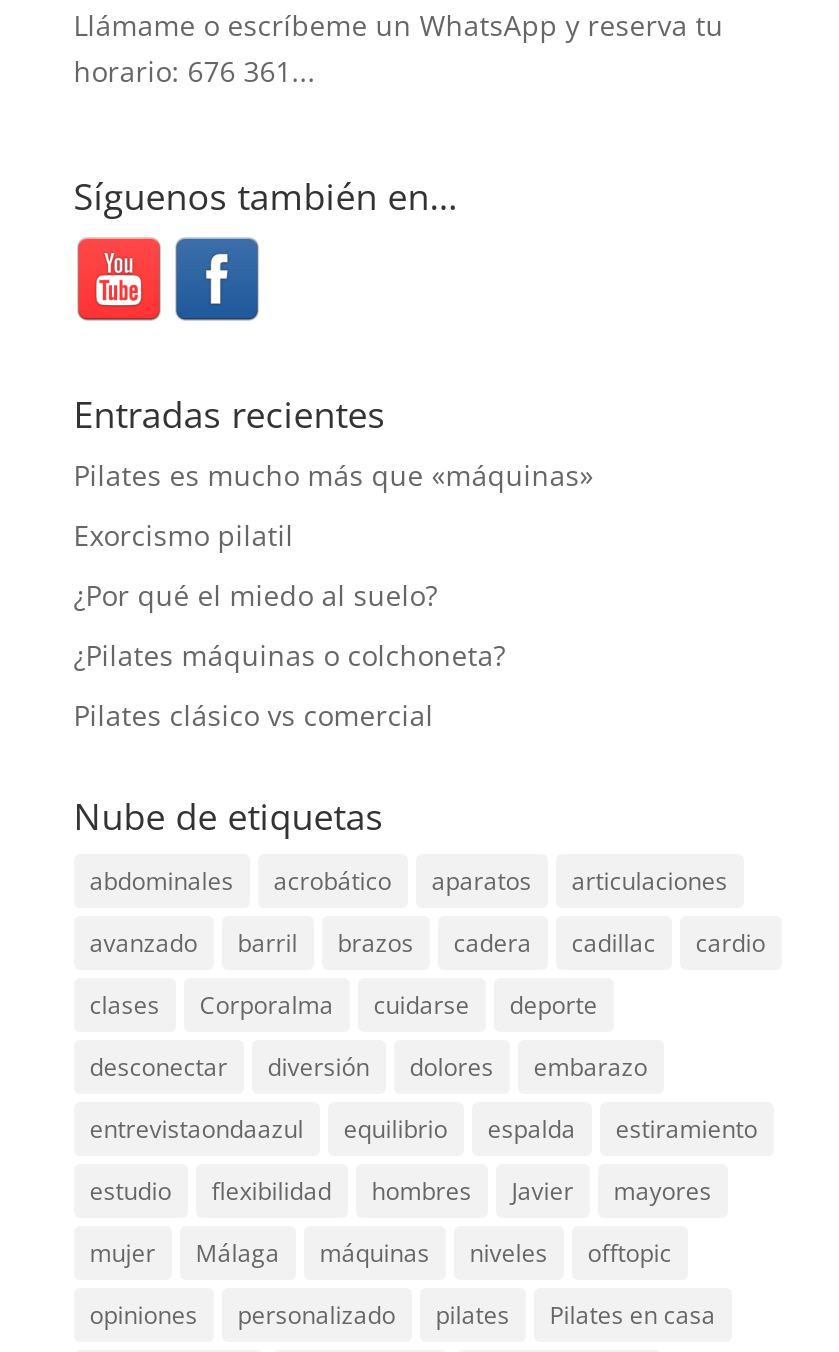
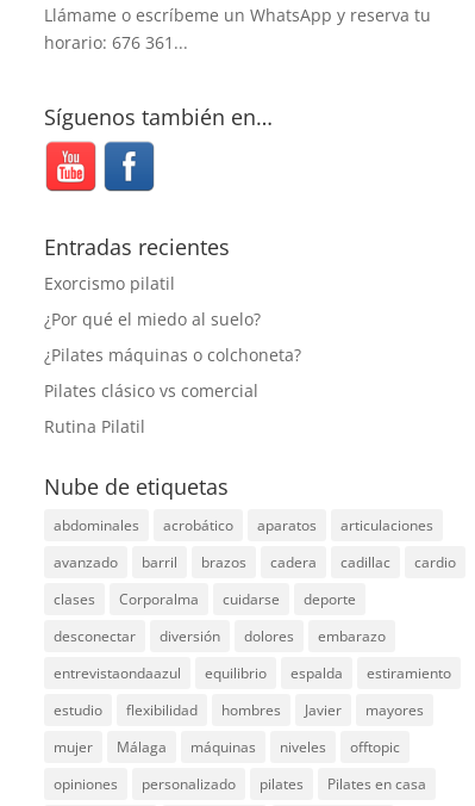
[74,455,594,493] Pilates es mucho más que «máquinas» -> none
moved [74,515,506,733] -> [44,271,301,401]: Exorcismo pilatil | ¿Por qué el miedo al suelo? | ¿Pilates máquinas o colchoneta? | Pilates clásico vs comercial
none -> [44,414,145,437] Rutina Pilatil

